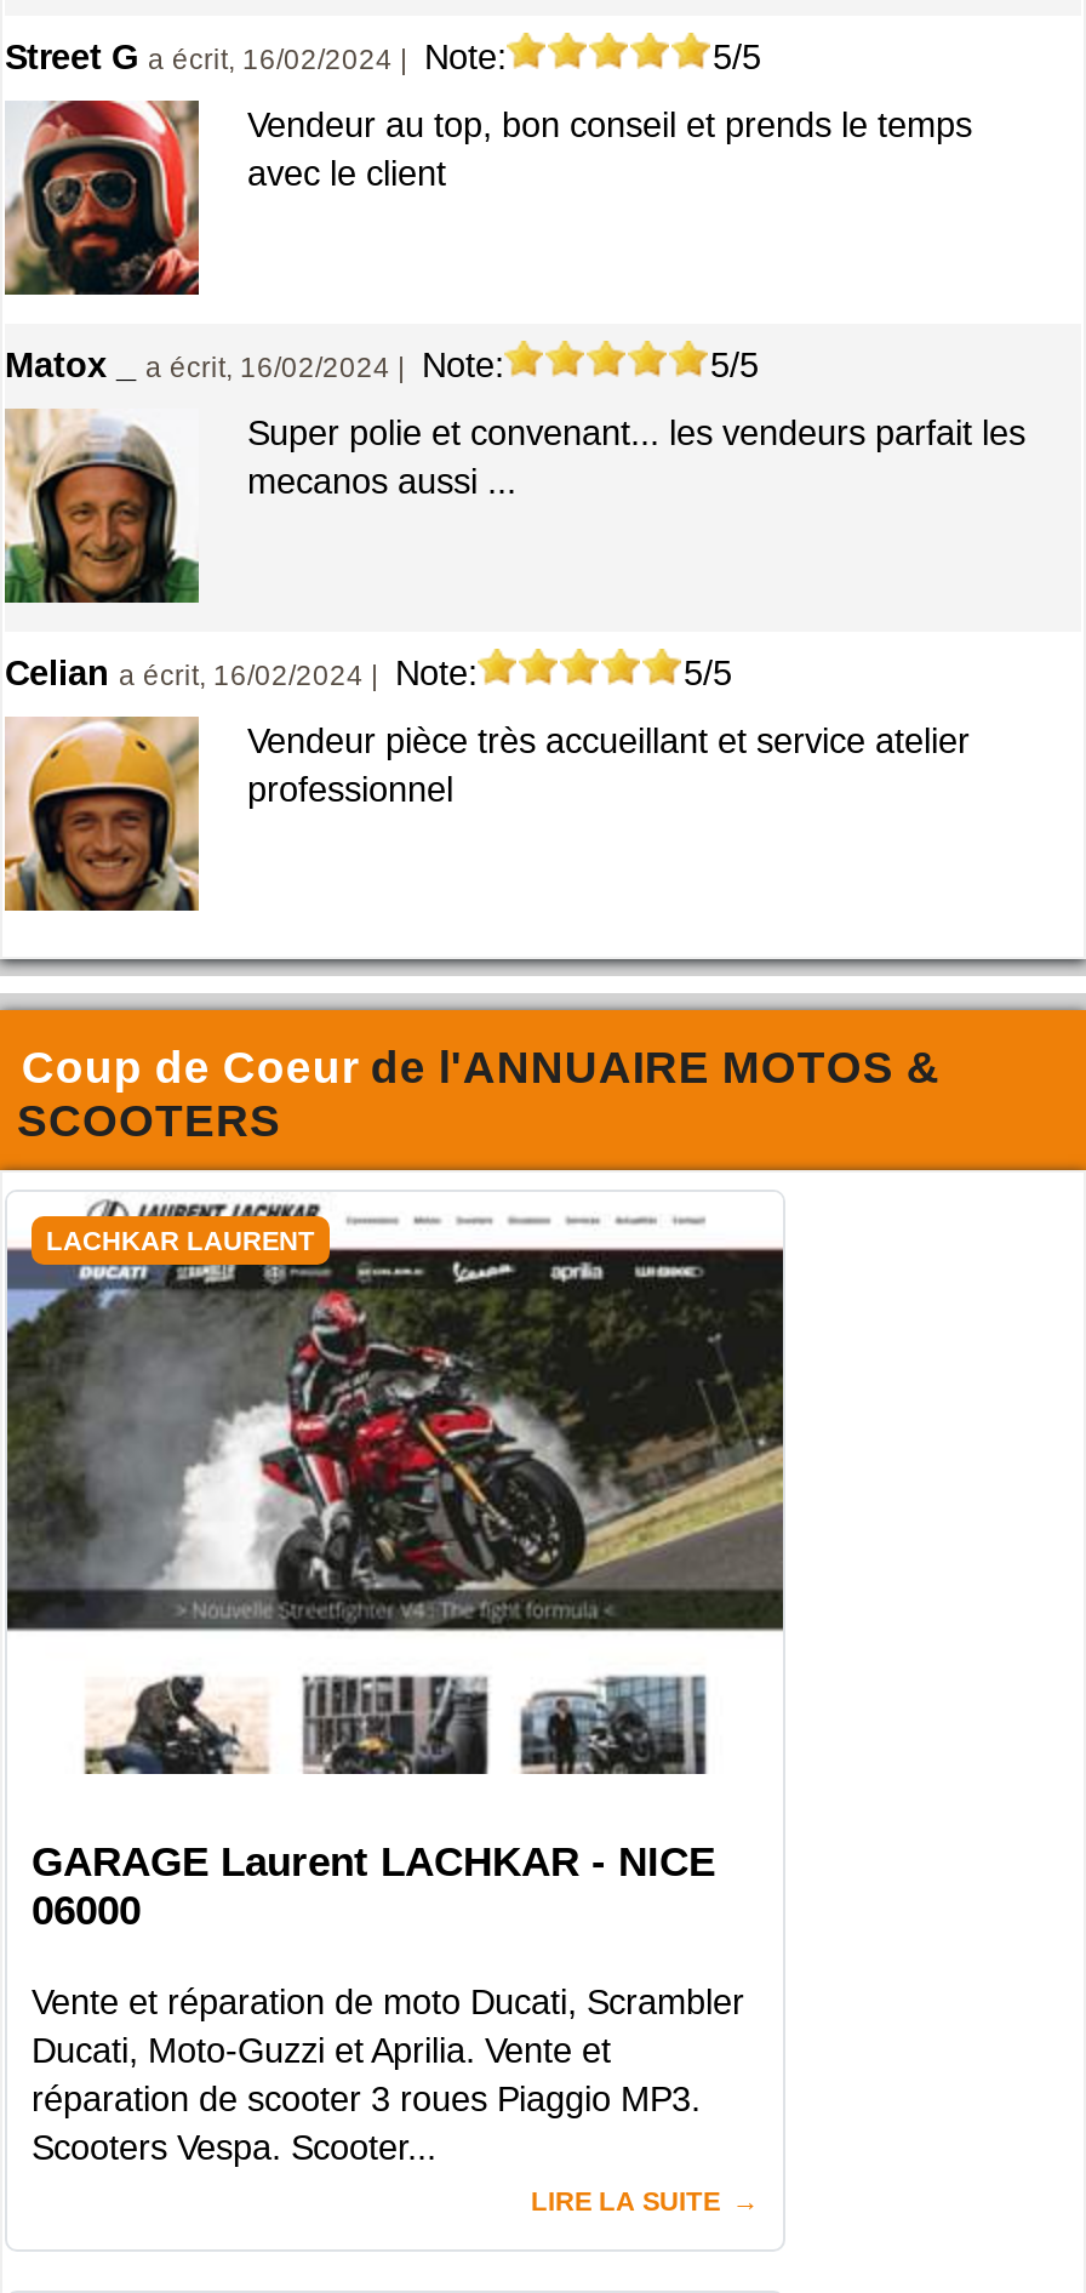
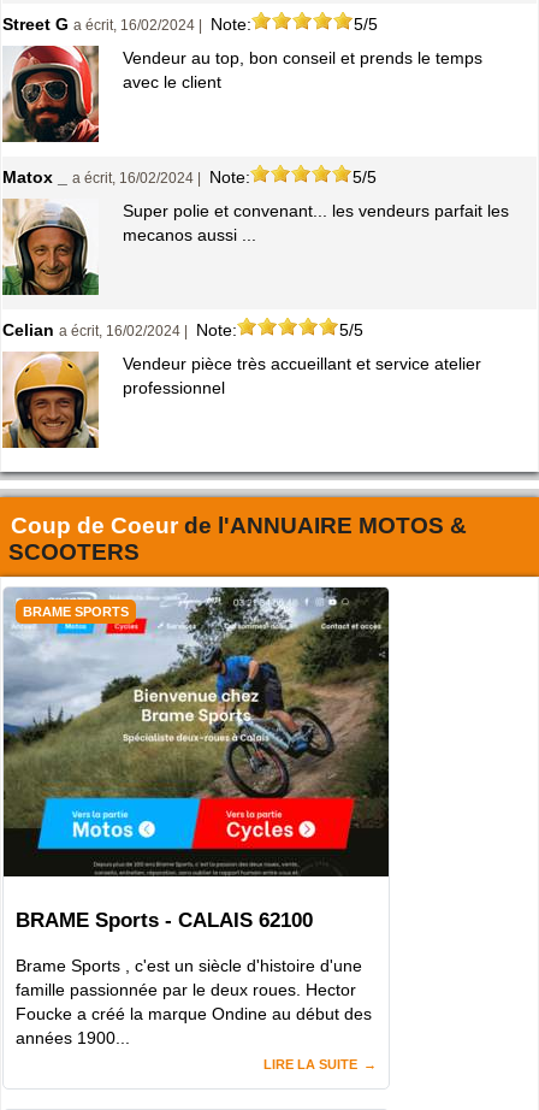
[7,1192,785,1776] [image] | LACHKAR LAURENT -> [4,586,390,878] [image] | BRAME SPORTS
[32,1840,715,1935] GARAGE Laurent LACHKAR - NICE | 06000 -> [16,909,313,932] BRAME Sports - CALAIS 62100
[32,1983,744,2167] Vente et réparation de moto Ducati, Scrambler | Ducati, Moto-Guzzi et Aprilia. Vente et | réparation de scooter 3 roues Piaggio MP3. | Scooters Vespa. Scooter... -> [16,956,372,1047] Brame Sports , c'est un siècle d'histoire d'une | famille passionnée par le deux roues. Hector | Foucke a créé la marque Ondine au début des | années 1900...

